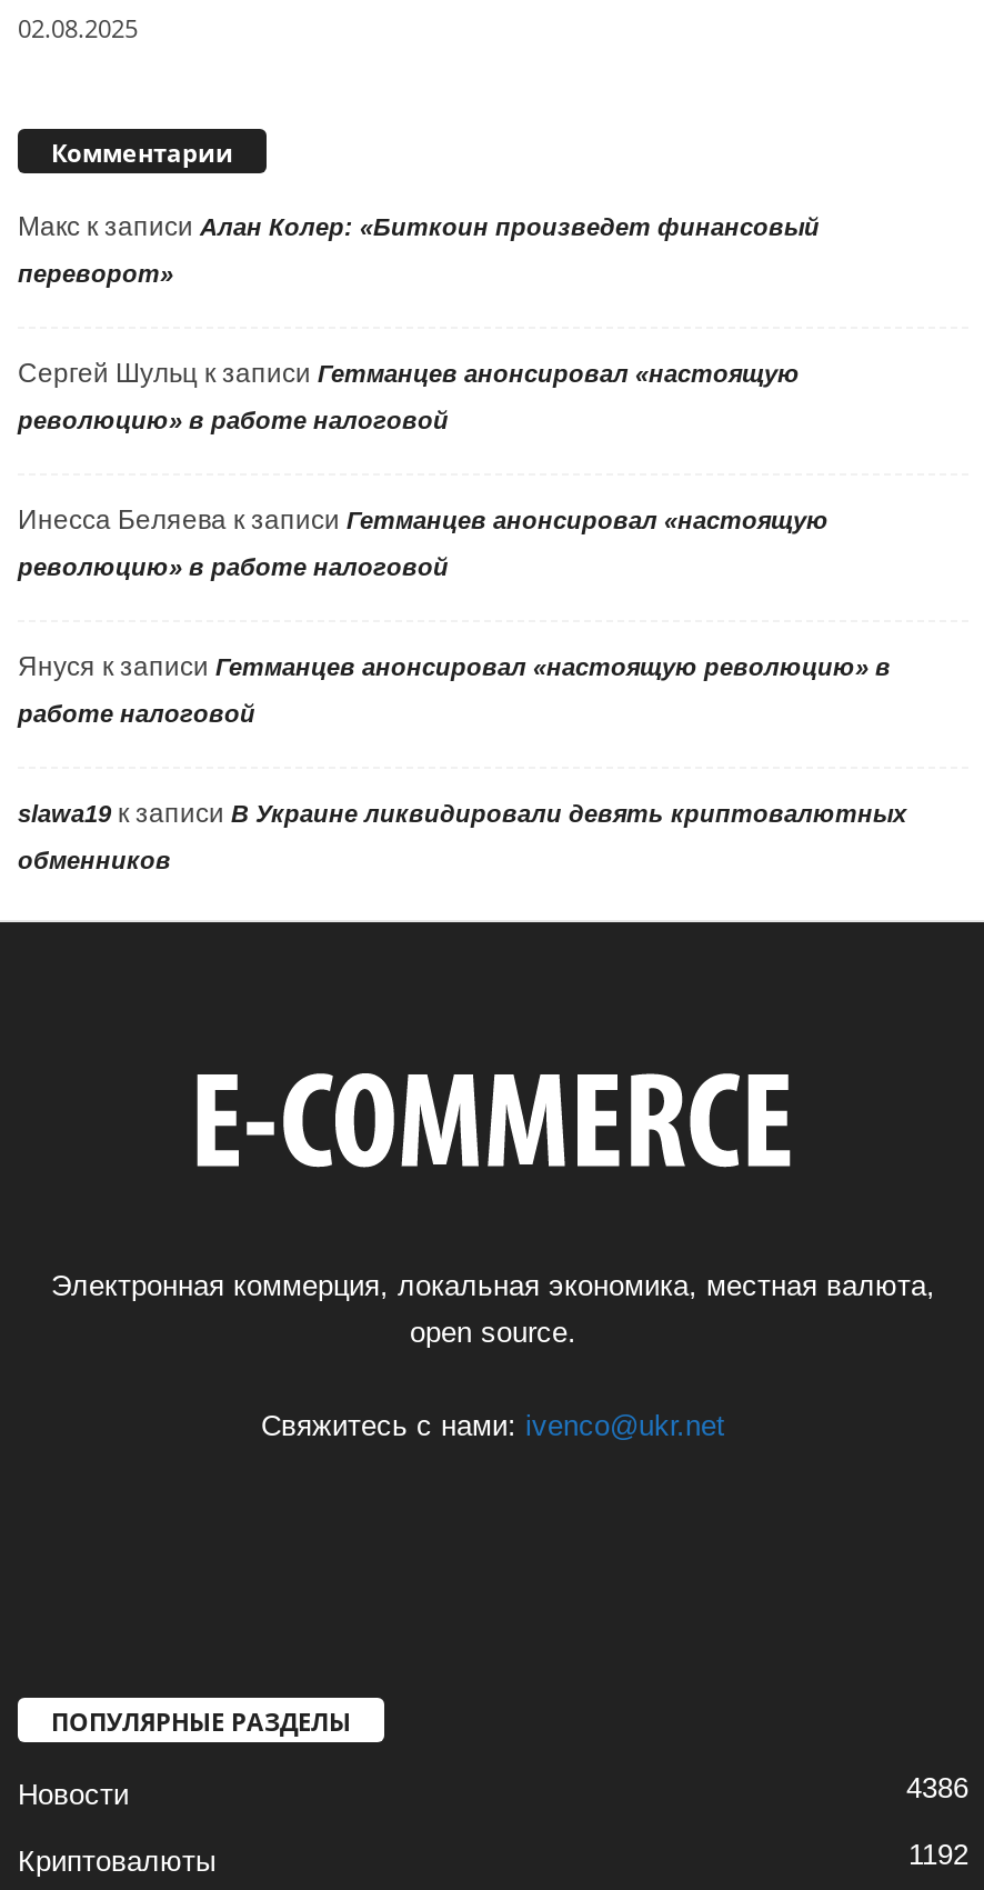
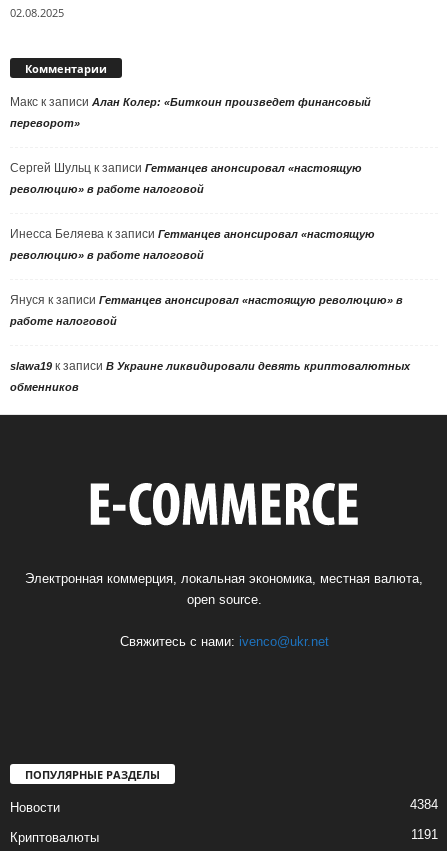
[906,1771,968,1804] 4386 -> [410,797,438,812] 4384
[908,1838,968,1871] 1192 -> [411,827,438,842] 1191

